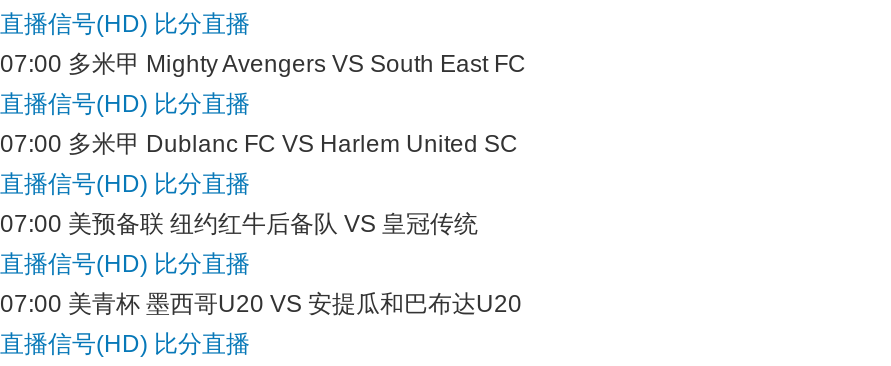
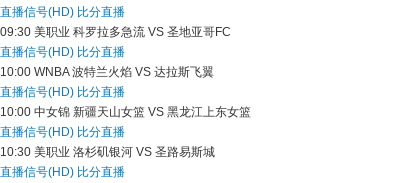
[0,50,526,78] 07:00 多米甲Mighty Avengers VS South East FC -> [0,25,231,39] 09:30 美职业科罗拉多急流 VS 圣地亚哥FC
[0,130,518,158] 07:00 多米甲Dublanc FC VS Harlem United SC -> [0,65,214,79] 10:00 WNBA波特兰火焰 VS 达拉斯飞翼
[0,210,478,238] 07:00 美预备联纽约红牛后备队 VS 皇冠传统 -> [0,105,251,119] 10:00 中女锦新疆天山女篮 VS 黑龙江上东女篮
[0,290,522,318] 07:00 美青杯墨西哥U20 VS 安提瓜和巴布达U20 -> [0,145,215,159] 10:30 美职业洛杉矶银河 VS 圣路易斯城

